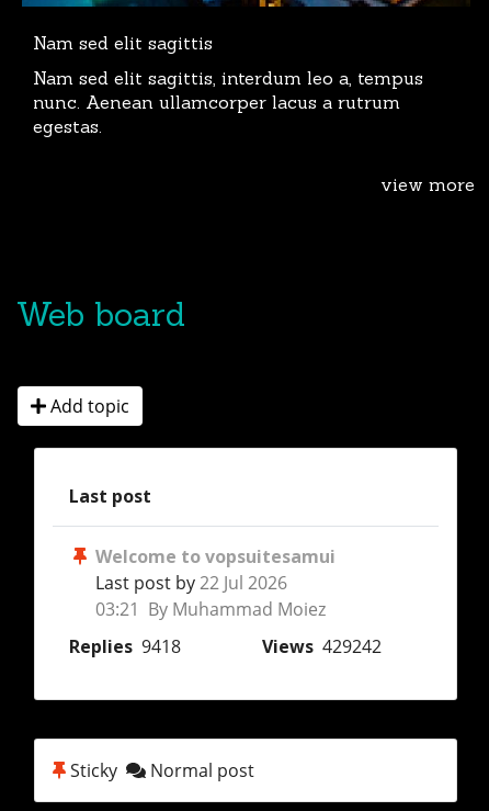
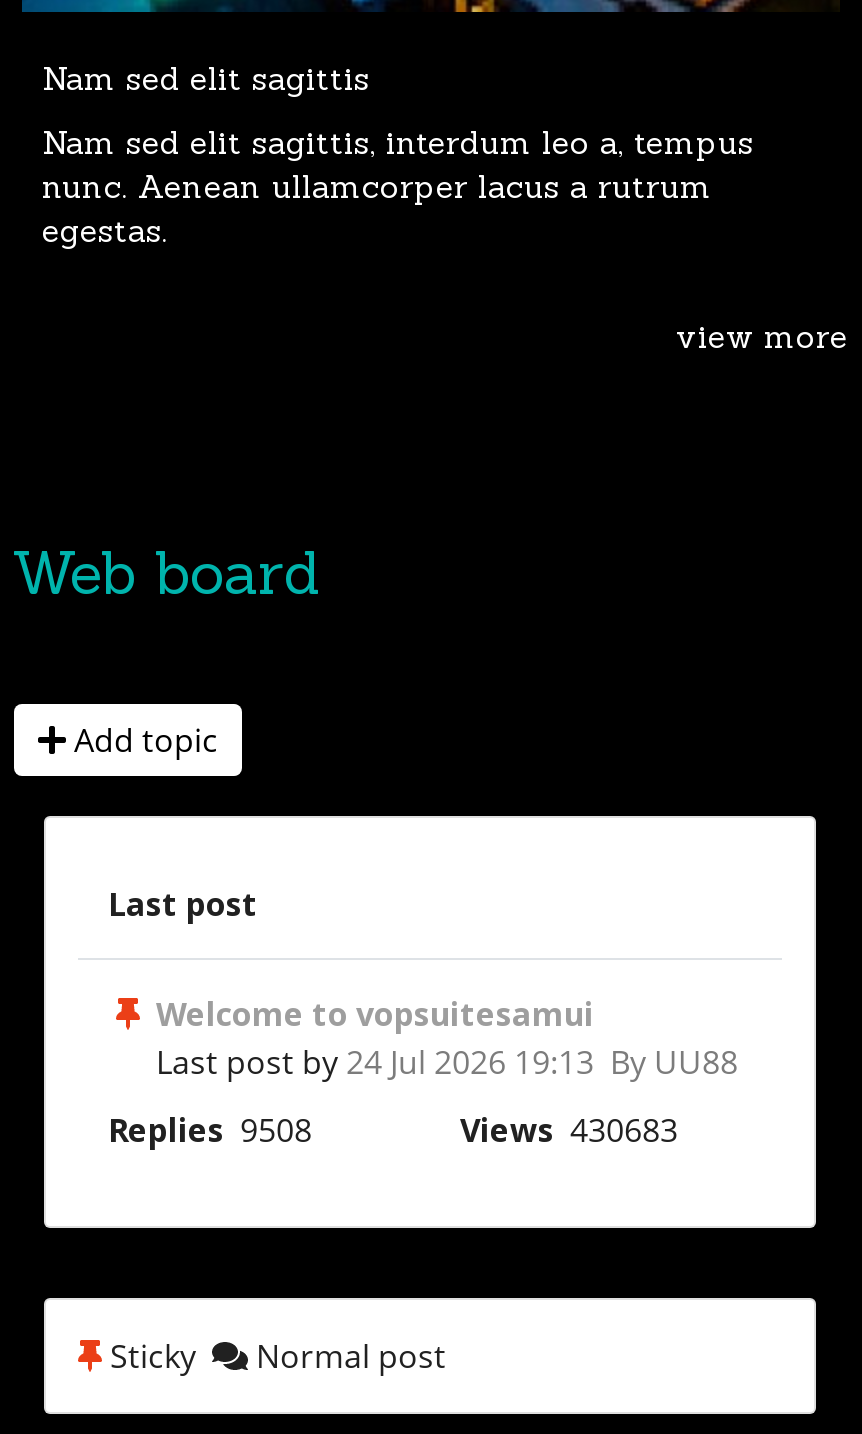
[95,571,326,622] Last post by 22 Jul 2026 | 03:21 By Muhammad Moiez -> [156,1041,738,1085] Last post by 24 Jul 2026 19:13 By UU88
[69,635,382,659] Replies 9418 | Views 429242 -> [108,1109,678,1153] Replies 9508 | Views 430683

